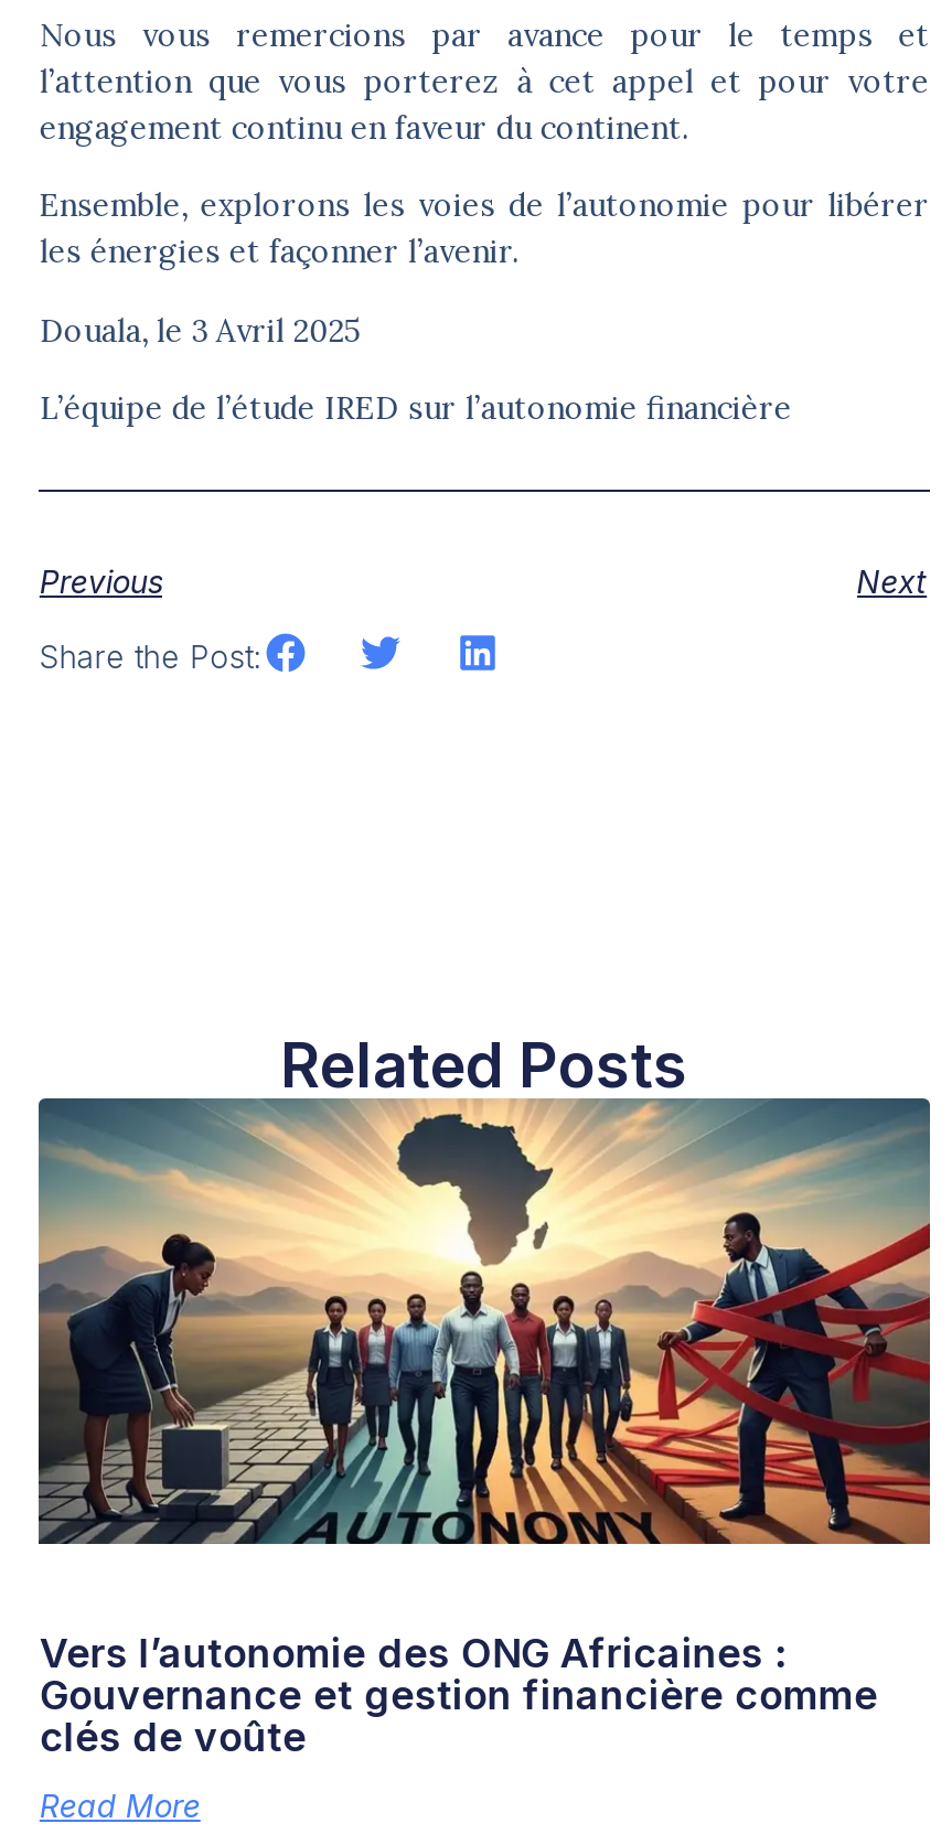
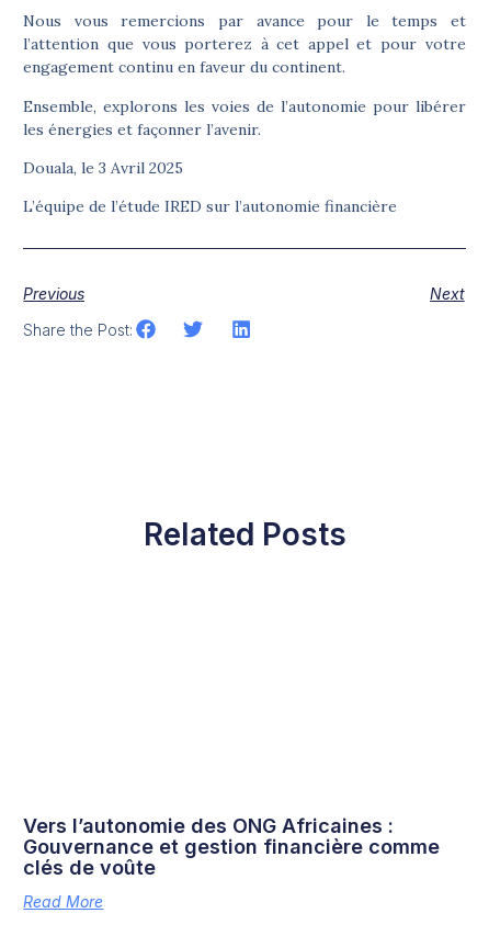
[36,1095,932,1547] [image] -> none

